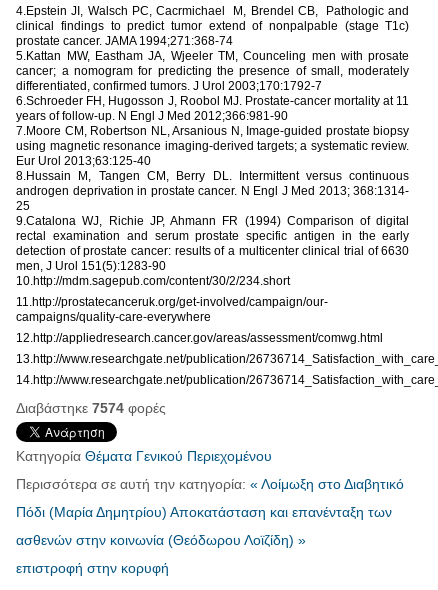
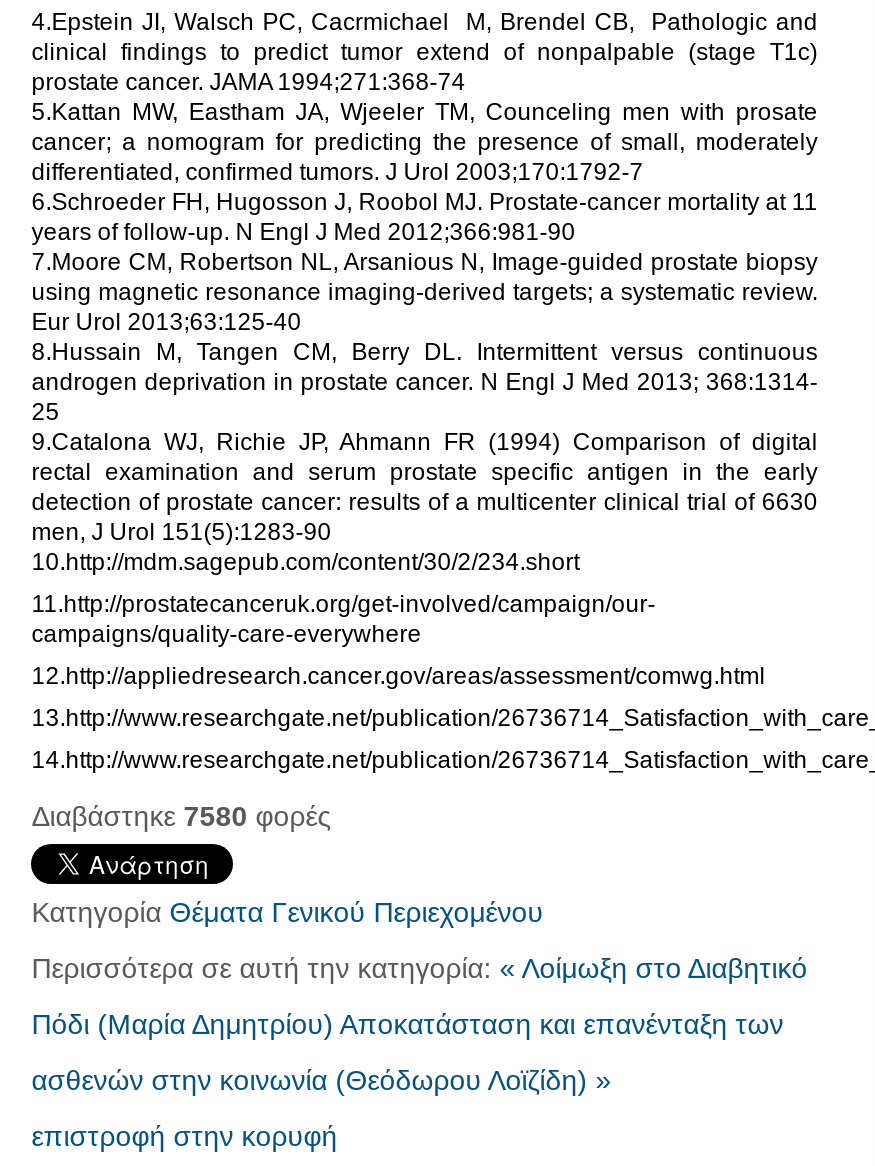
[16,400,166,416] Διαβάστηκε 7574 φορές -> [31,801,331,833] Διαβάστηκε 7580 φορές

